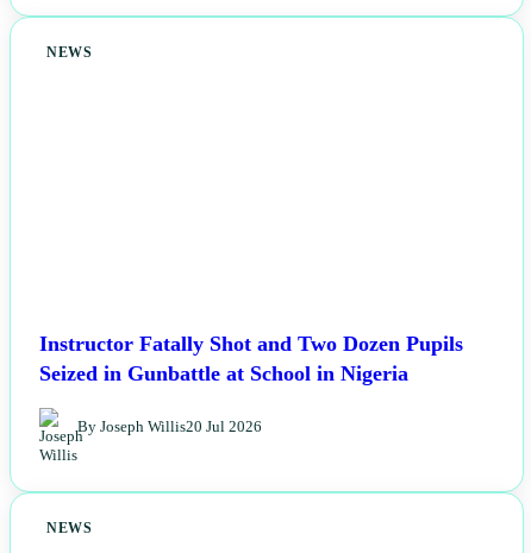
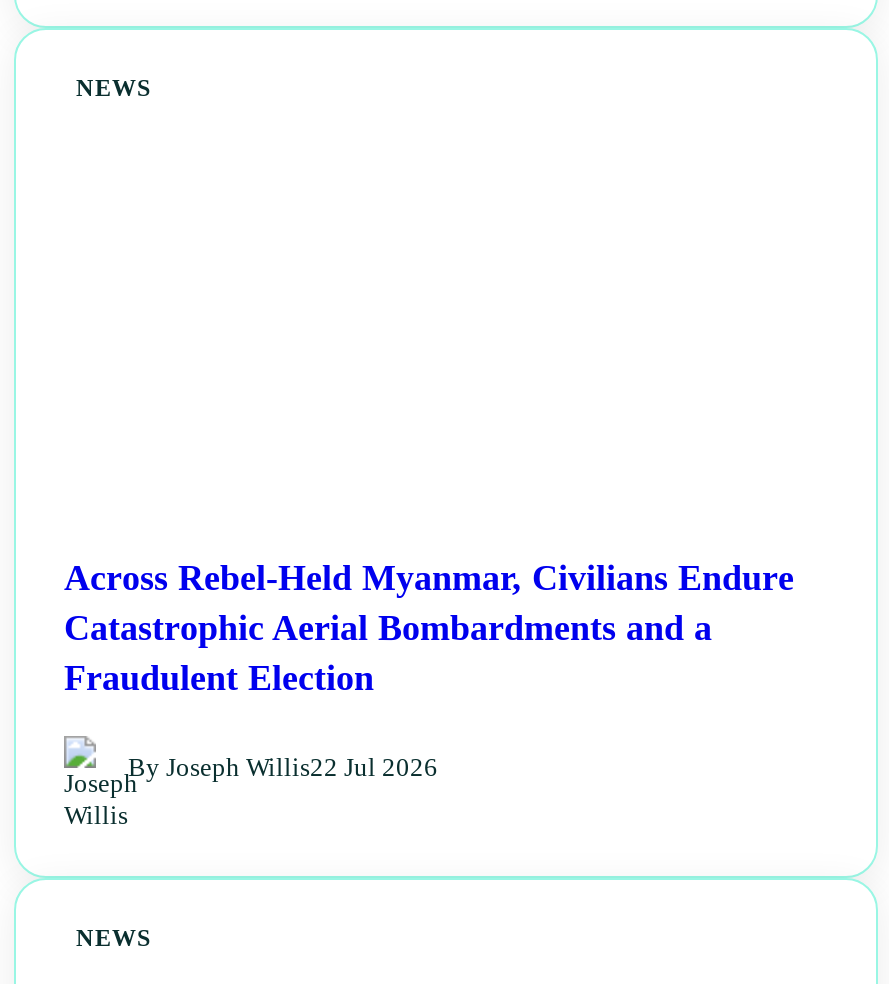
[39,332,463,386] Instructor Fatally Shot and Two Dozen Pupils | Seized in Gunbattle at School in Nigeria -> [64,559,794,699] Across Rebel-Held Myanmar, Civilians Endure | Catastrophic Aerial Bombardments and a | Fraudulent Election
[77,418,262,436] By Joseph Willis20 Jul 2026 -> [128,753,438,783] By Joseph Willis22 Jul 2026

